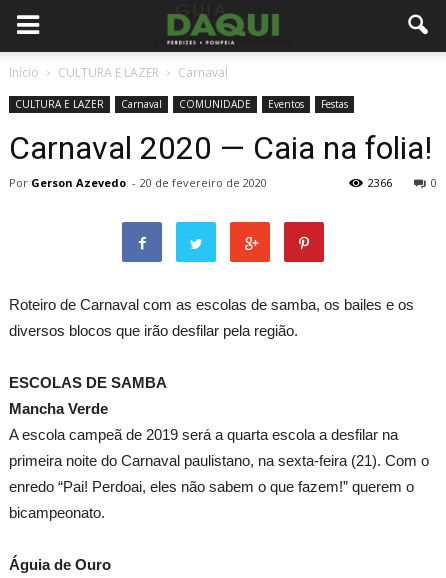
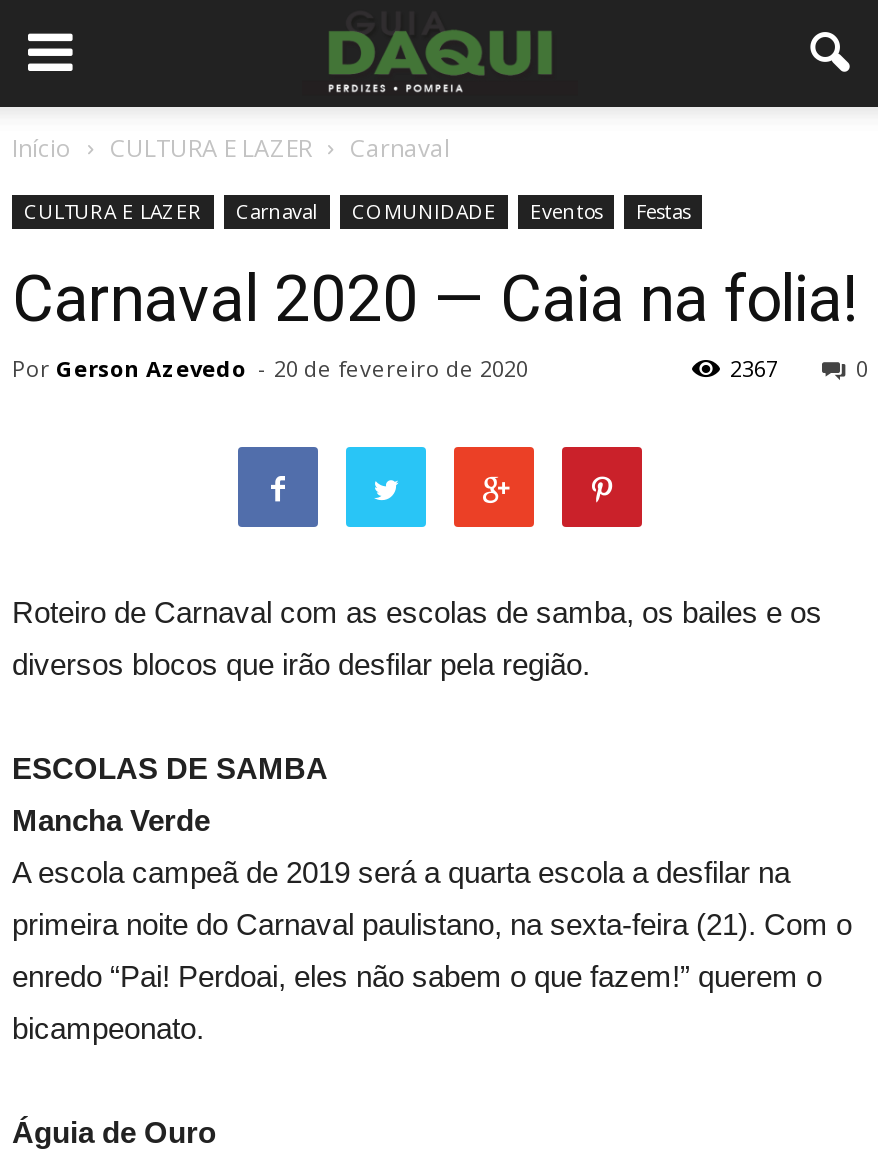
[368,175,392,190] 2366 -> [730,353,778,383] 2367

